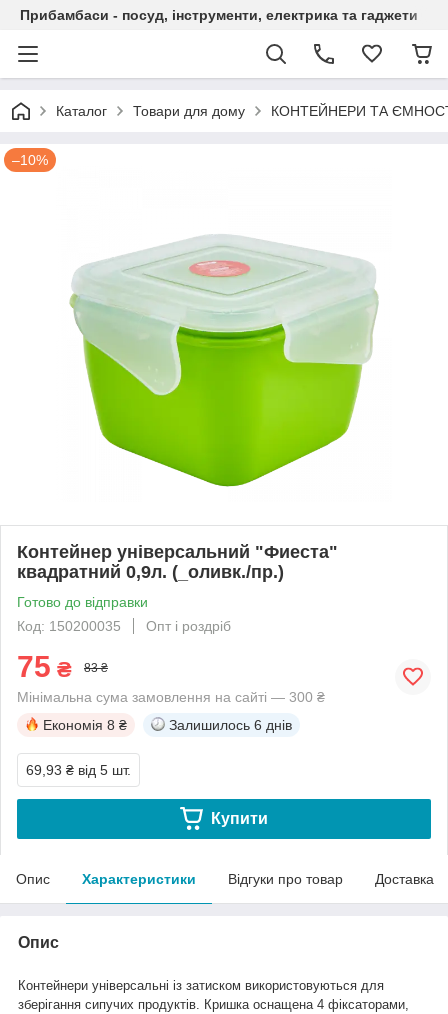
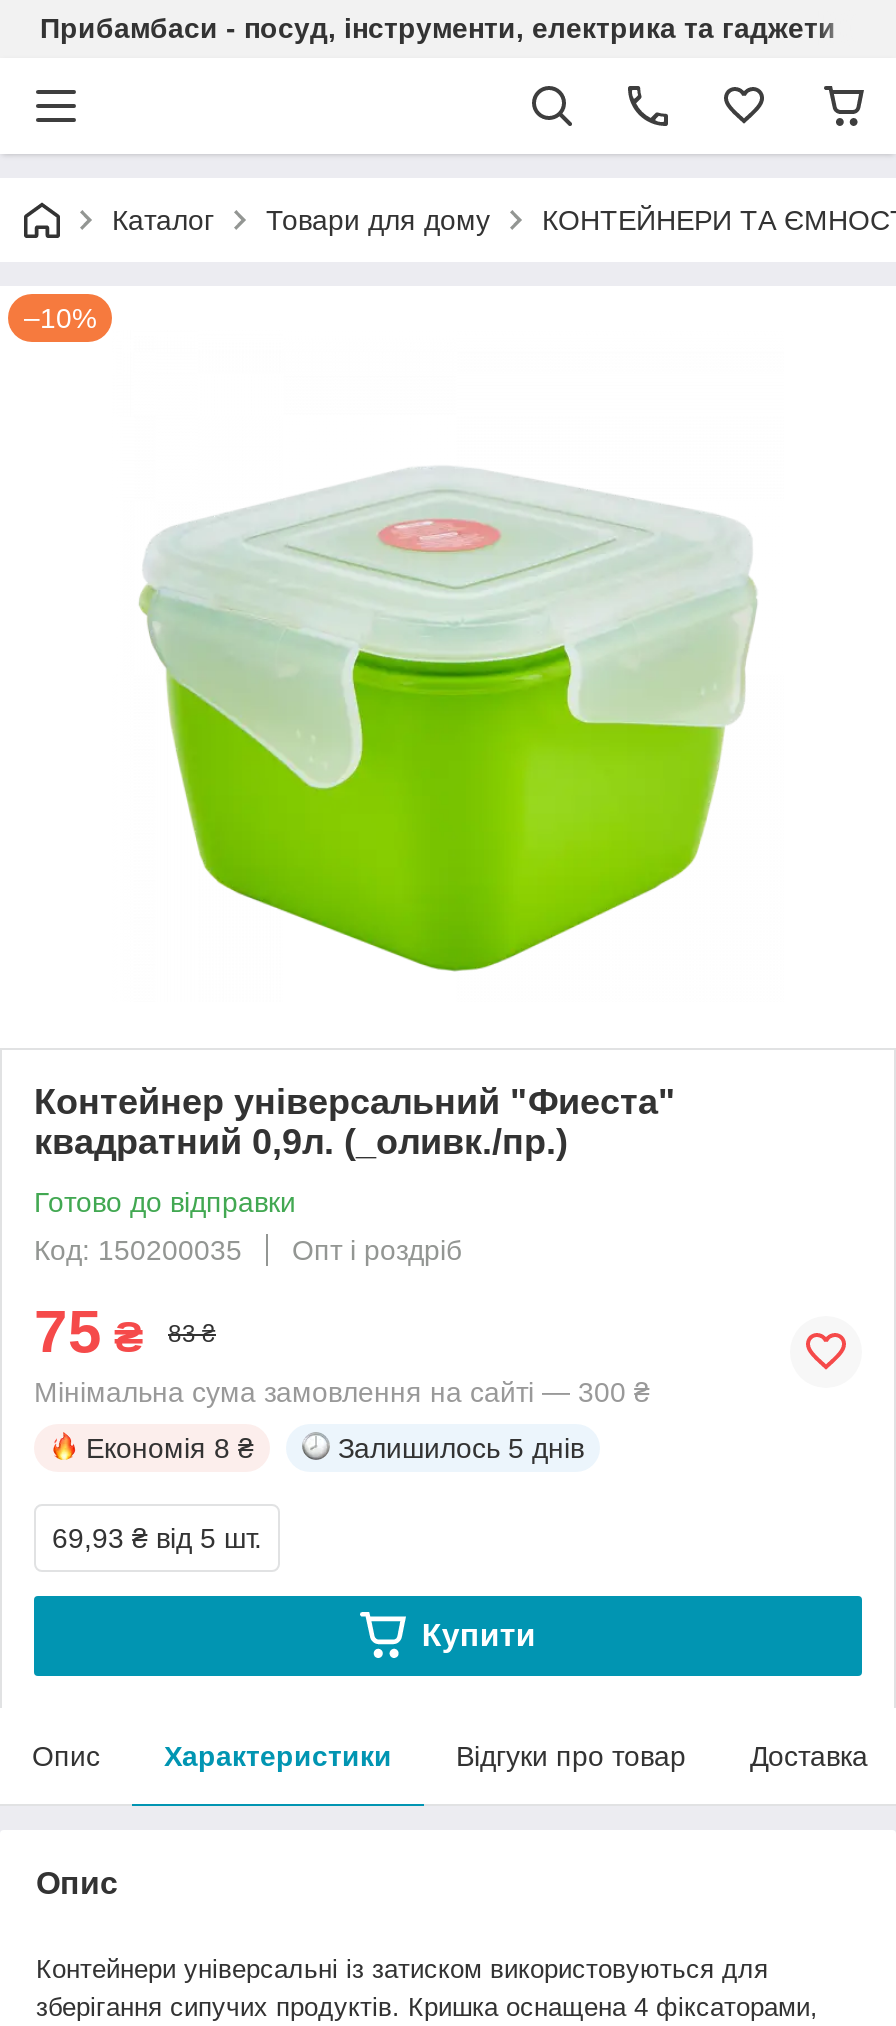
[169,717,292,733] Залишилось 6 днів -> [338,1432,584,1464] Залишилось 5 днів

